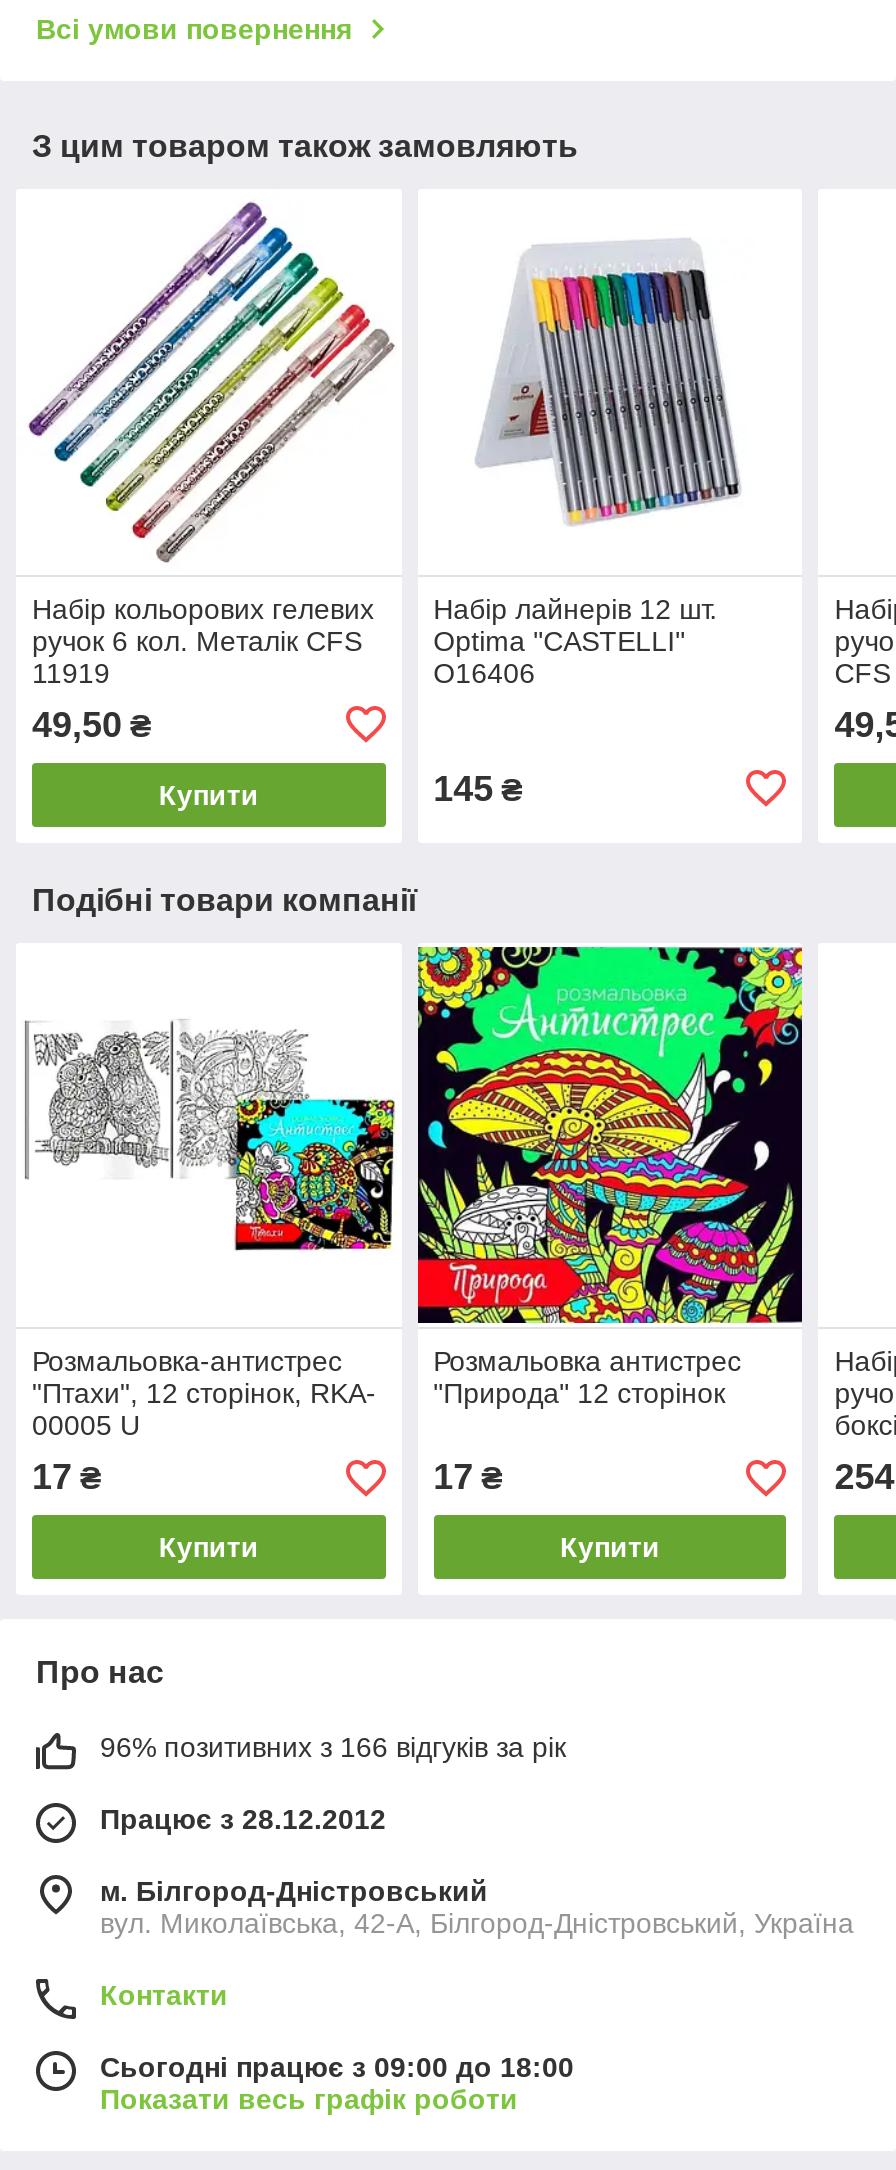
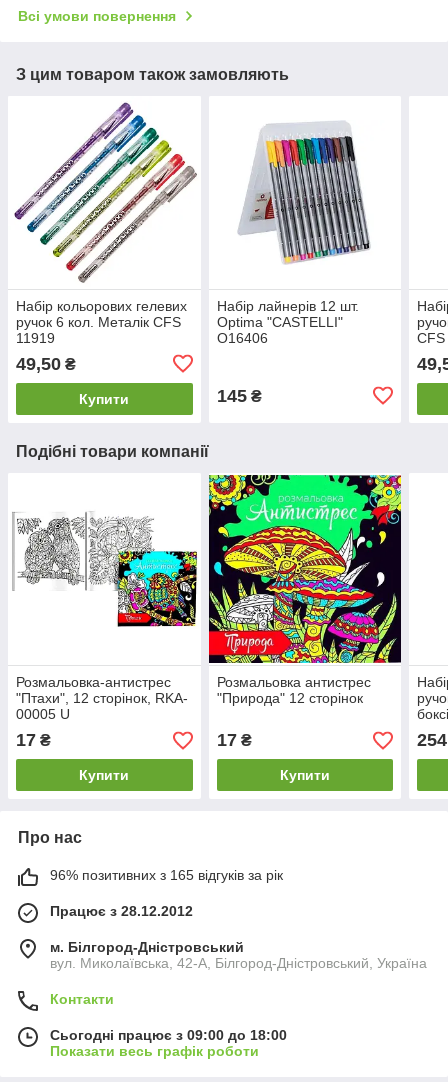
[100,1732,566,1764] 96% позитивних з 166 відгуків за рік -> [50,867,283,883] 96% позитивних з 165 відгуків за рік

